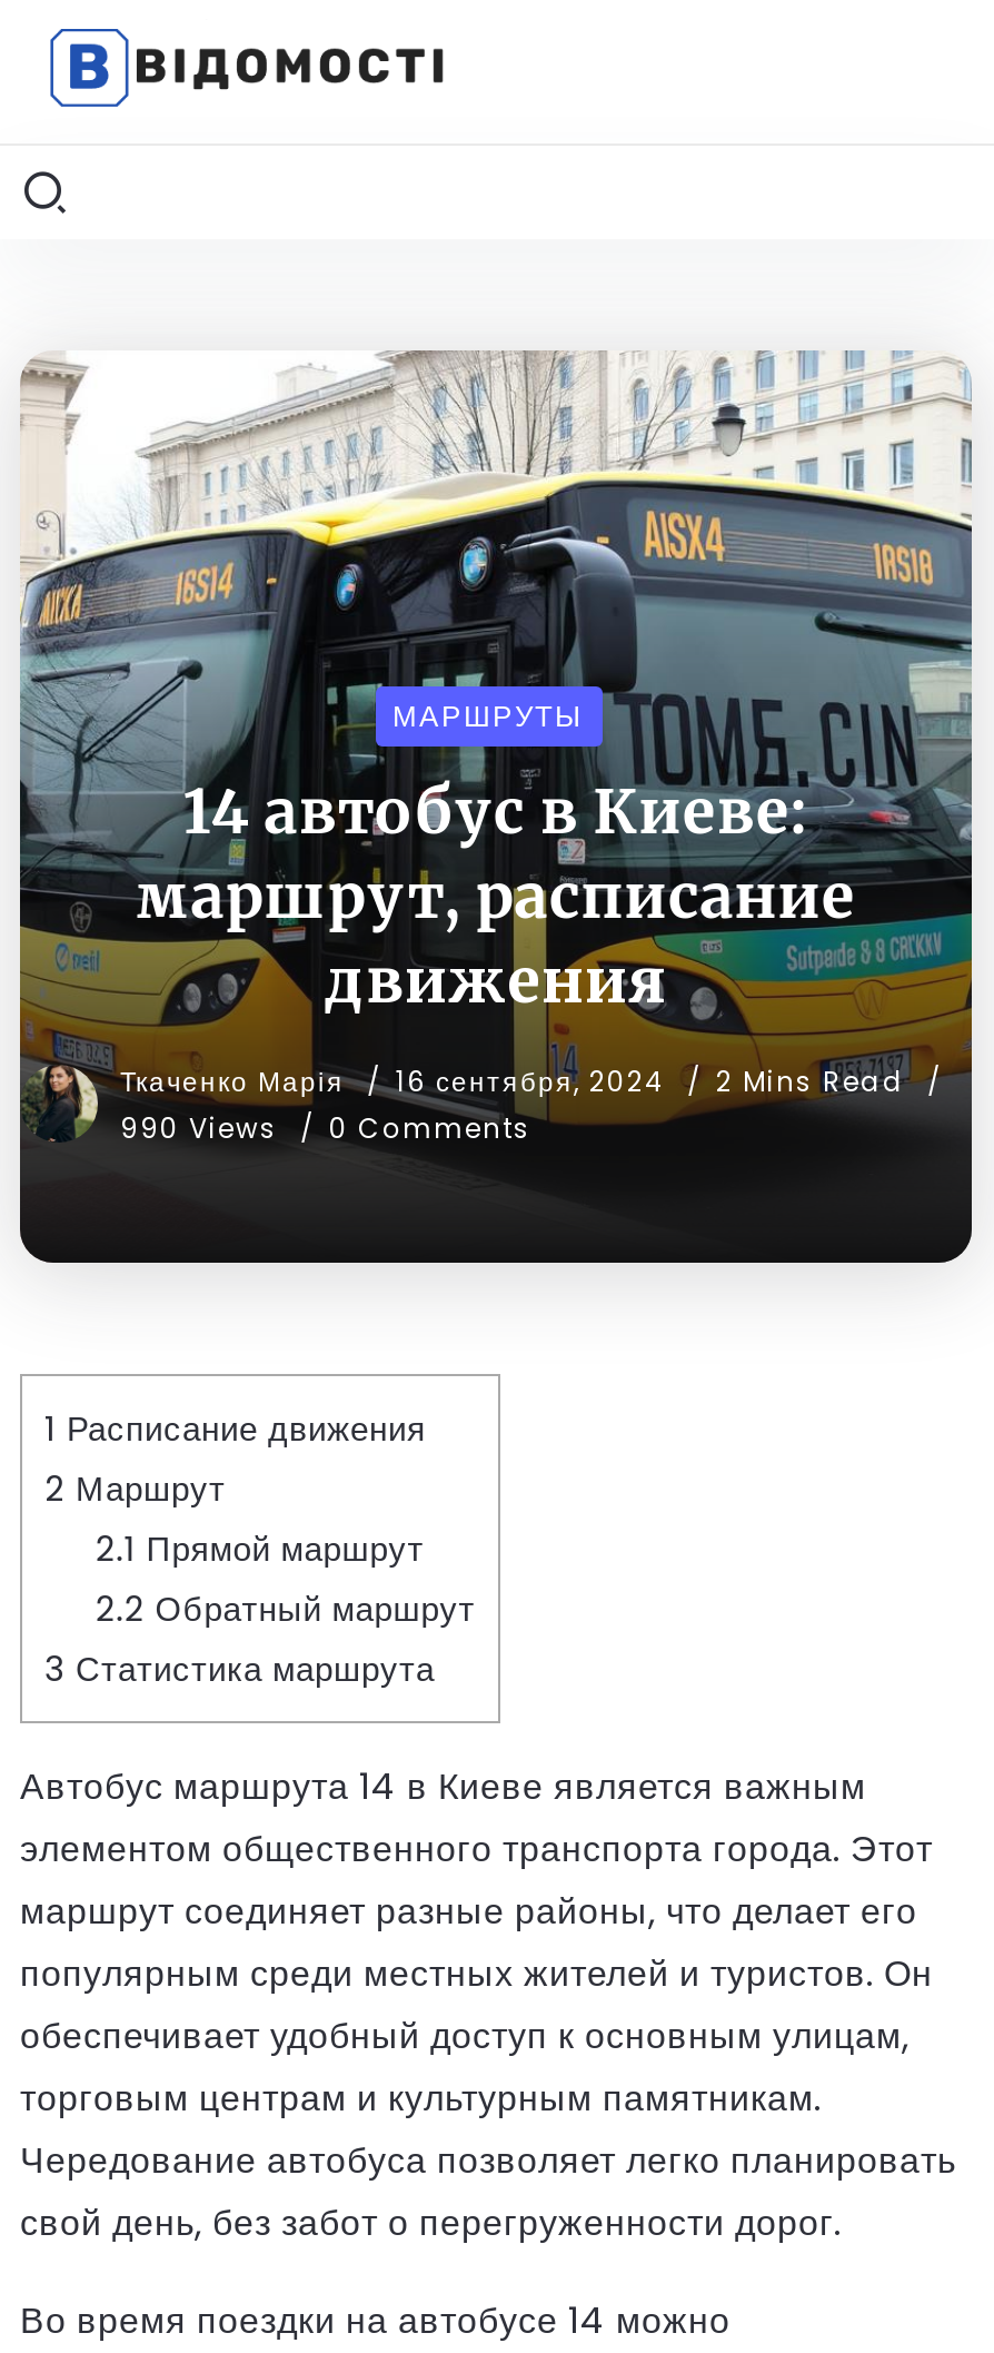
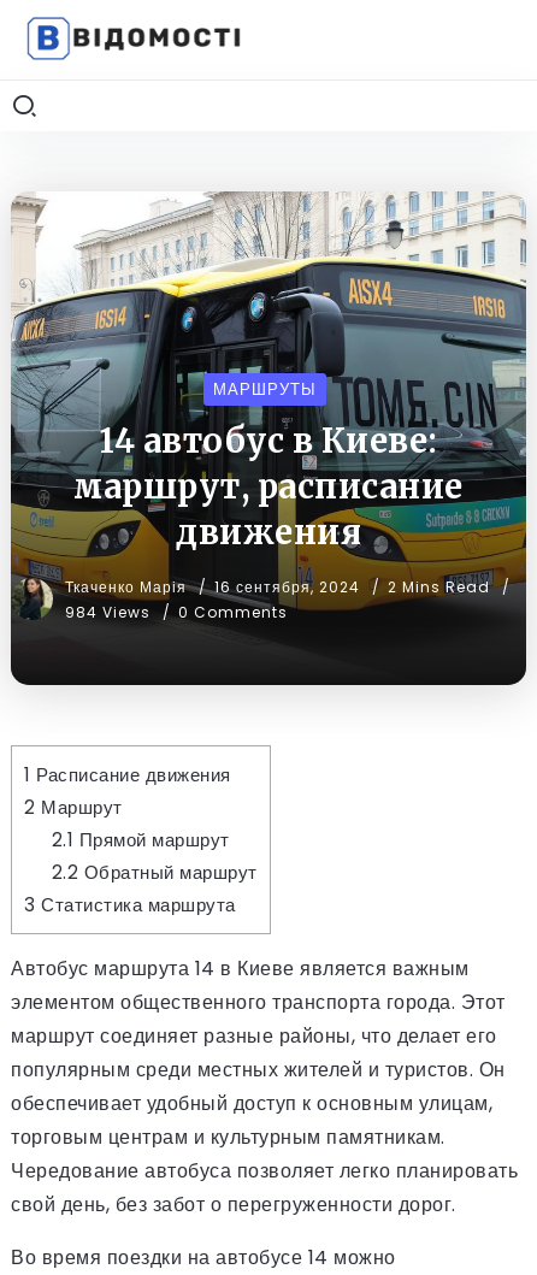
[120,1109,531,1147] 990 Views 0 Comments -> [65,602,288,622] 984 Views 0 Comments

